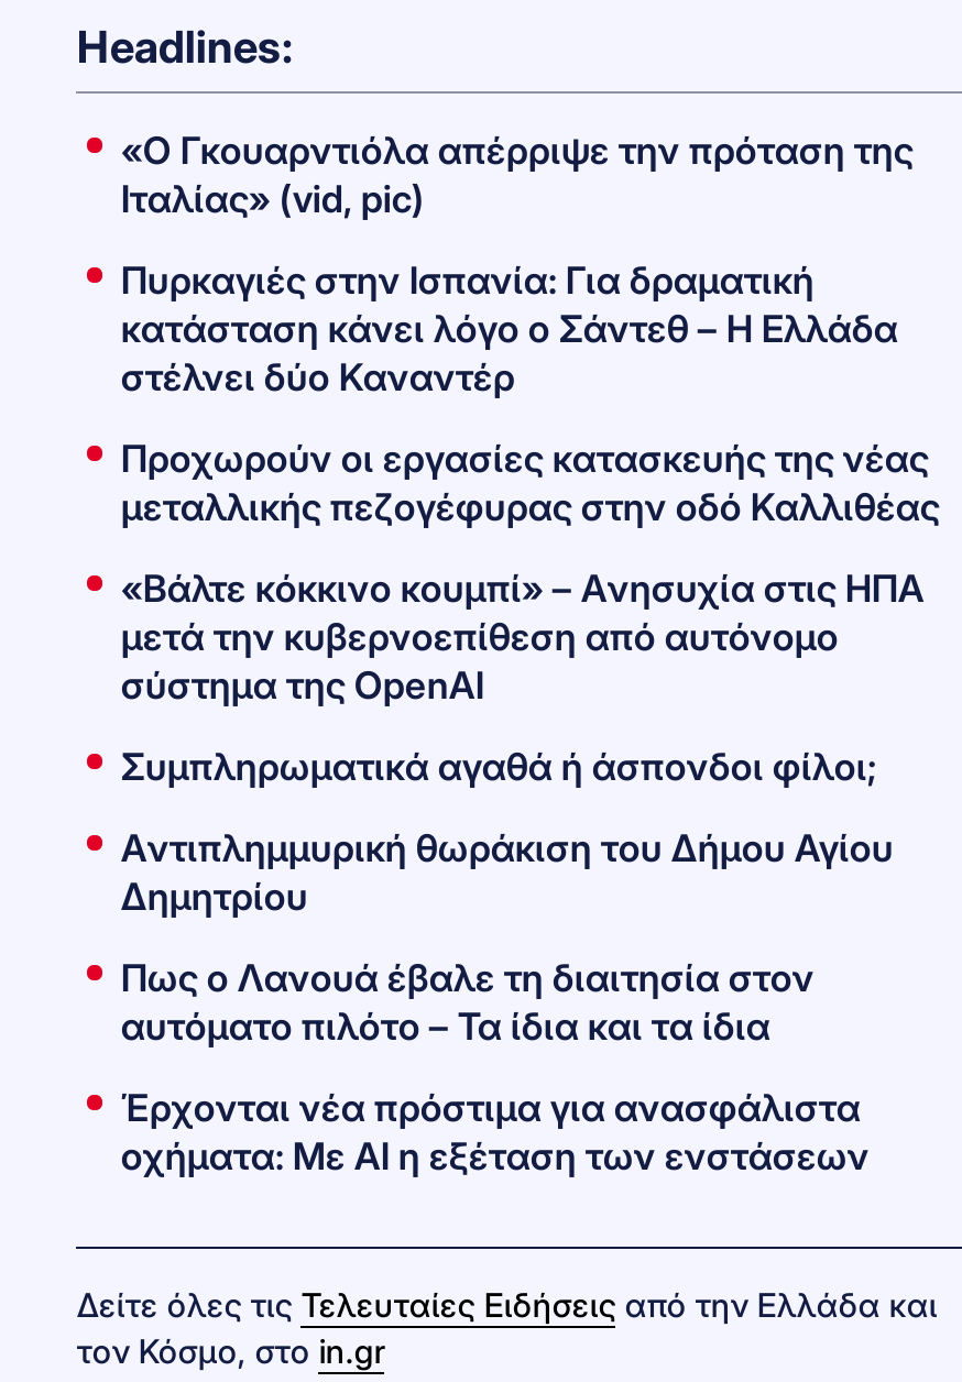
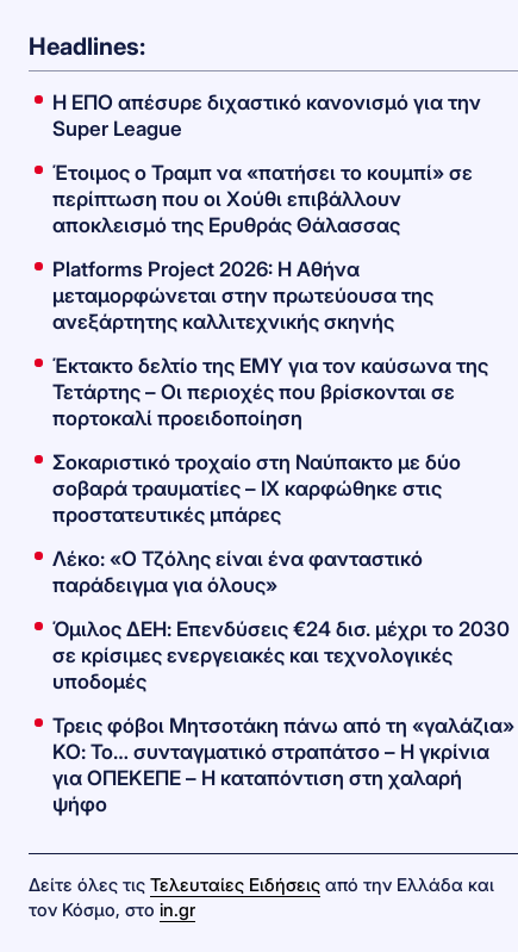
[121,128,913,221] «Ο Γκουαρντιόλα απέρριψε την πρόταση της | Ιταλίας» (vid, pic) -> [53,90,481,140] Η ΕΠΟ απέσυρε διχαστικό κανονισμό για την | Super League
[121,258,898,399] Πυρκαγιές στην Ισπανία: Για δραματική | κατάσταση κάνει λόγο ο Σάντεθ – Η Ελλάδα | στέλνει δύο Καναντέρ -> [53,160,473,237] Έτοιμος ο Τραμπ να «πατήσει το κουμπί» σε | περίπτωση που οι Χούθι επιβάλλουν | αποκλεισμό της Ερυθράς Θάλασσας
[121,436,940,529] Προχωρούν οι εργασίες κατασκευής της νέας | μεταλλικής πεζογέφυρας στην οδό Καλλιθέας -> [53,257,434,333] Platforms Project 2026: Η Αθήνα | μεταμορφώνεται στην πρωτεύουσα της | ανεξάρτητης καλλιτεχνικής σκηνής
[121,566,924,707] «Βάλτε κόκκινο κουμπί» – Aνησυχία στις ΗΠΑ | μετά την κυβερνοεπίθεση από αυτόνομο | σύστημα της OpenAI -> [53,354,489,430] Έκτακτο δελτίο της ΕΜΥ για τον καύσωνα της | Τετάρτης – Οι περιοχές που βρίσκονται σε | πορτοκαλί προειδοποίηση
[121,744,876,788] Συμπληρωματικά αγαθά ή άσπονδοι φίλοι; -> [53,450,461,526] Σοκαριστικό τροχαίο στη Ναύπακτο με δύο | σοβαρά τραυματίες – ΙΧ καρφώθηκε στις | προστατευτικές μπάρες
[121,826,893,918] Aντιπλημμυρική θωράκιση του Δήμου Αγίου | Δημητρίου -> [53,547,423,597] Λέκο: «Ο Τζόλης είναι ένα φανταστικό | παράδειγμα για όλους»
[121,956,814,1048] Πως ο Λανουά έβαλε τη διαιτησία στον | αυτόματο πιλότο – Τα ίδια και τα ίδια -> [53,617,510,693] Όμιλος ΔΕΗ: Επενδύσεις €24 δισ. μέχρι το 2030 | σε κρίσιμες ενεργειακές και τεχνολογικές | υποδομές
[121,1085,869,1178] Έρχονται νέα πρόστιμα για ανασφάλιστα | οχήματα: Με AI η εξέταση των ενστάσεων -> [53,713,515,816] Τρεις φόβοι Μητσοτάκη πάνω από τη «γαλάζια» | ΚΟ: Το… συνταγματικό στραπάτσο – Η γκρίνια | για ΟΠΕΚΕΠΕ – Η καταπόντιση στη χαλαρή | ψήφο

